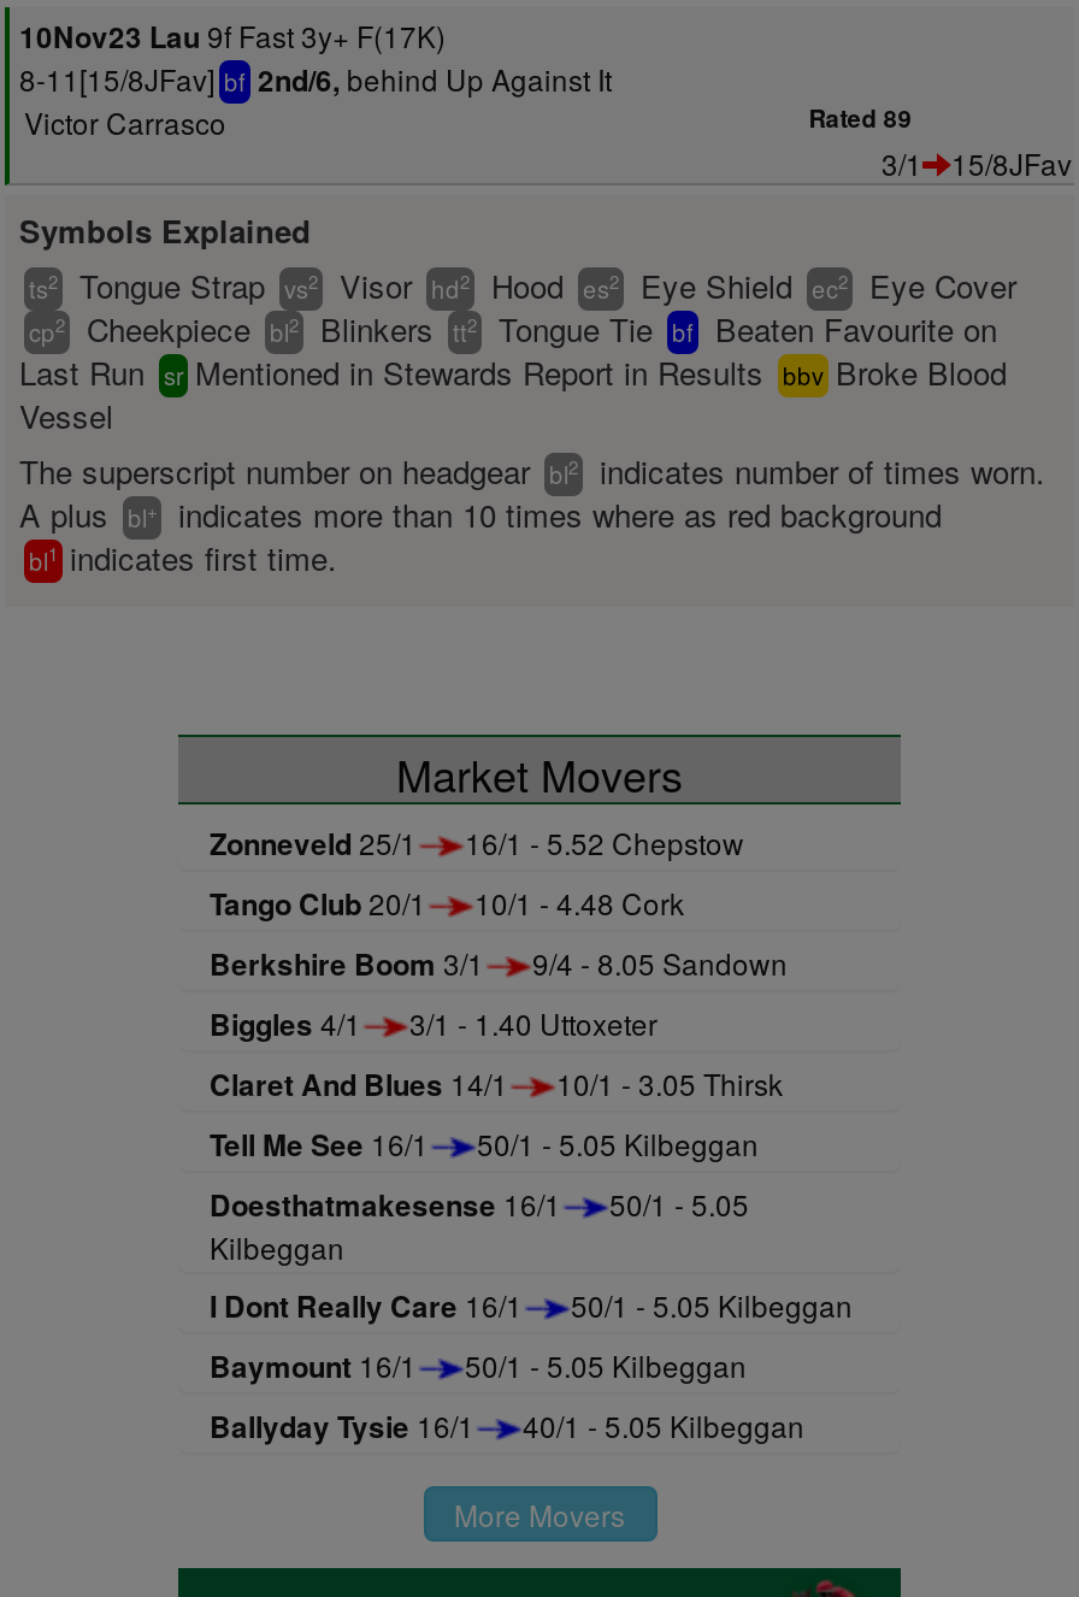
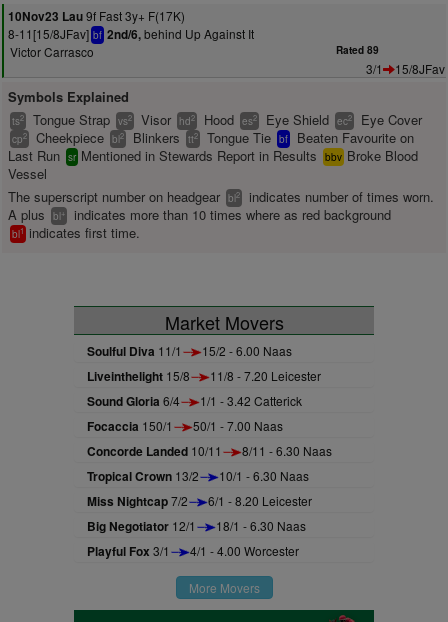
[210,821,853,1448] Zonneveld 25/1 | 16/1 - 5.52 Chepstow | Tango Club 20/1 | 10/1 - 4.48 Cork | Berkshire Boom 3/1 | 9/4 - 8.05 Sandown | Biggles 4/1 | 3/1 - 1.40 Uttoxeter | Claret And Blues 14/1 | 10/1 - 3.05 Thirsk | Tell Me See 16/1 | 50/1 - 5.05 Kilbeggan | Doesthatmakesense 16/1 | 50/1 - 5.05 | Kilbeggan | I Dont Really Care 16/1 | 50/1 - 5.05 Kilbeggan | Baymount 16/1 | 50/1 - 5.05 Kilbeggan | Ballyday Tysie 16/1 | 40/1 - 5.05 Kilbeggan -> [87,342,332,560] Soulful Diva 11/1 | 15/2 - 6.00 Naas | Liveinthelight 15/8 | 11/8 - 7.20 Leicester | Sound Gloria 6/4 | 1/1 - 3.42 Catterick | Focaccia 150/1 | 50/1 - 7.00 Naas | Concorde Landed 10/11 | 8/11 - 6.30 Naas | Tropical Crown 13/2 | 10/1 - 6.30 Naas | Miss Nightcap7/2 | 6/1 - 8.20 Leicester | Big Negotiator 12/1 | 18/1 - 6.30 Naas | Playful Fox 3/1 | 4/1 - 4.00 Worcester

